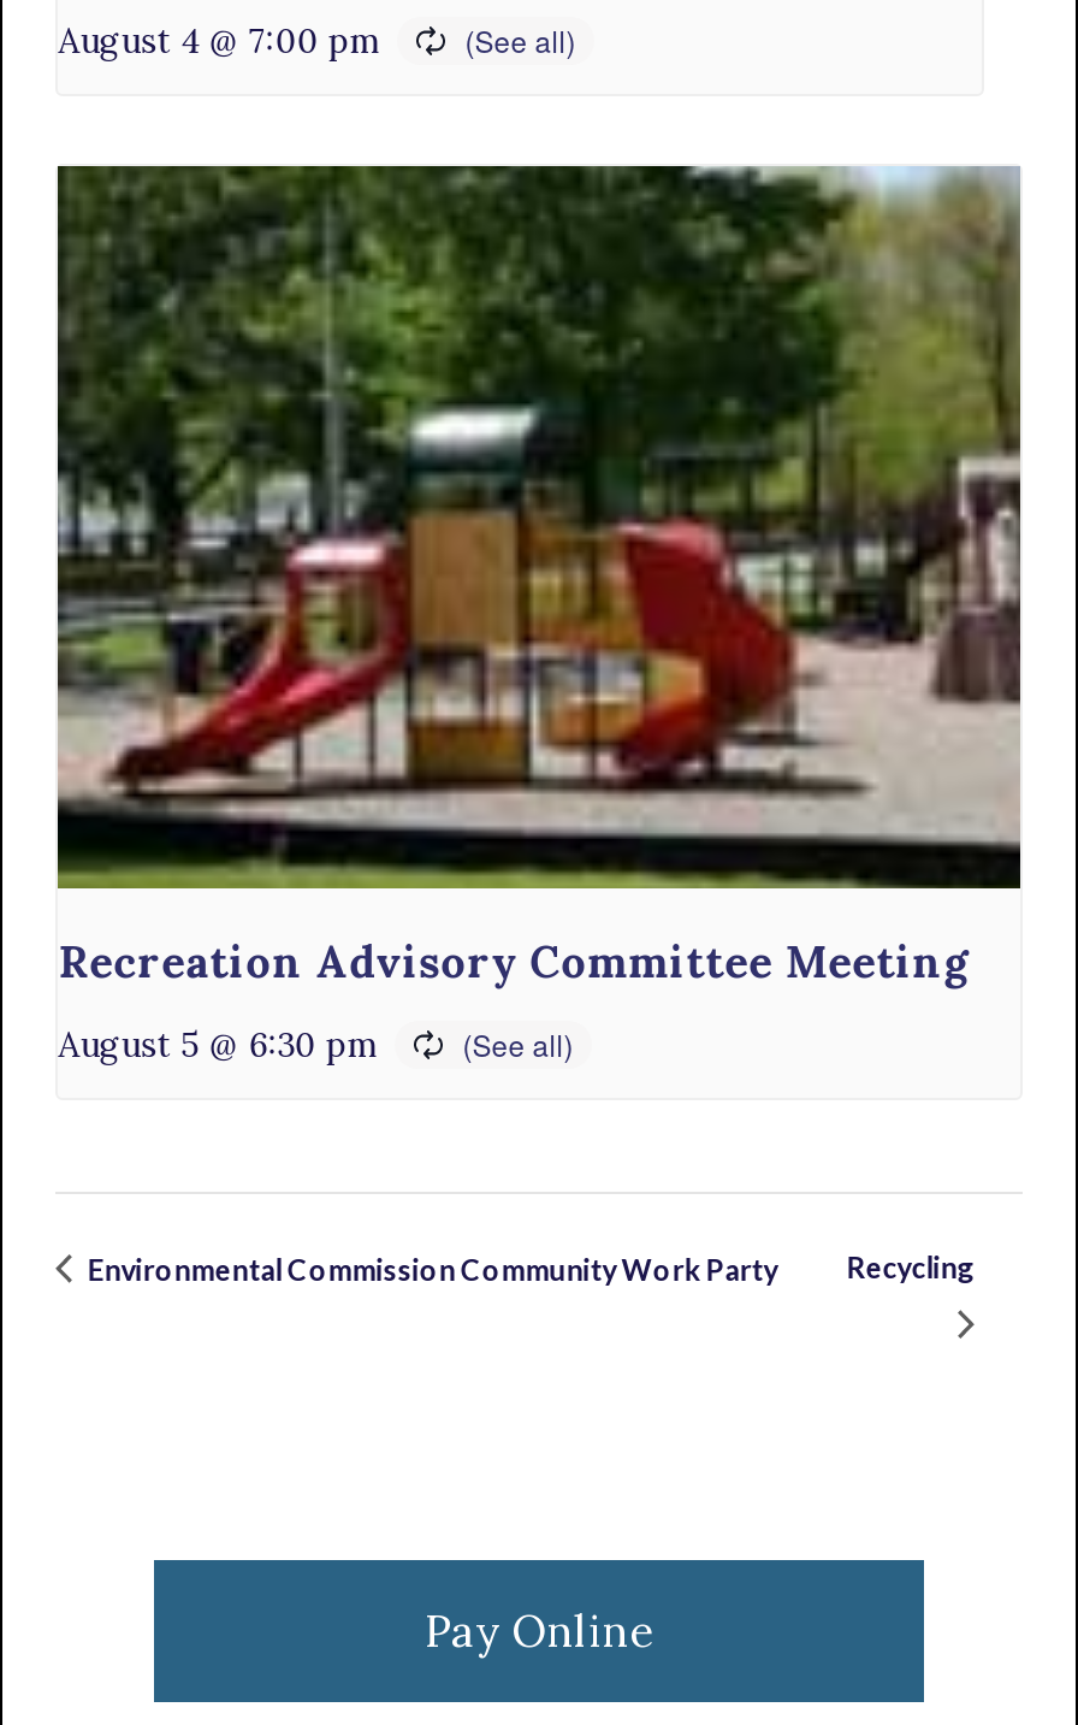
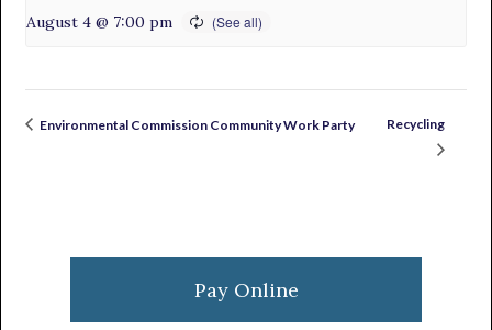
[55,163,1023,1066] [image] | Recreation Advisory Committee Meeting | August 5 @ 6:30 pm -> none

